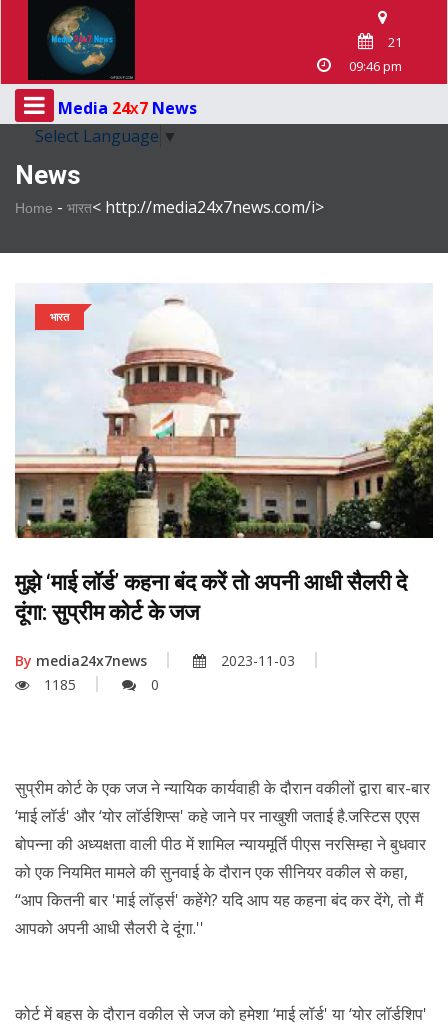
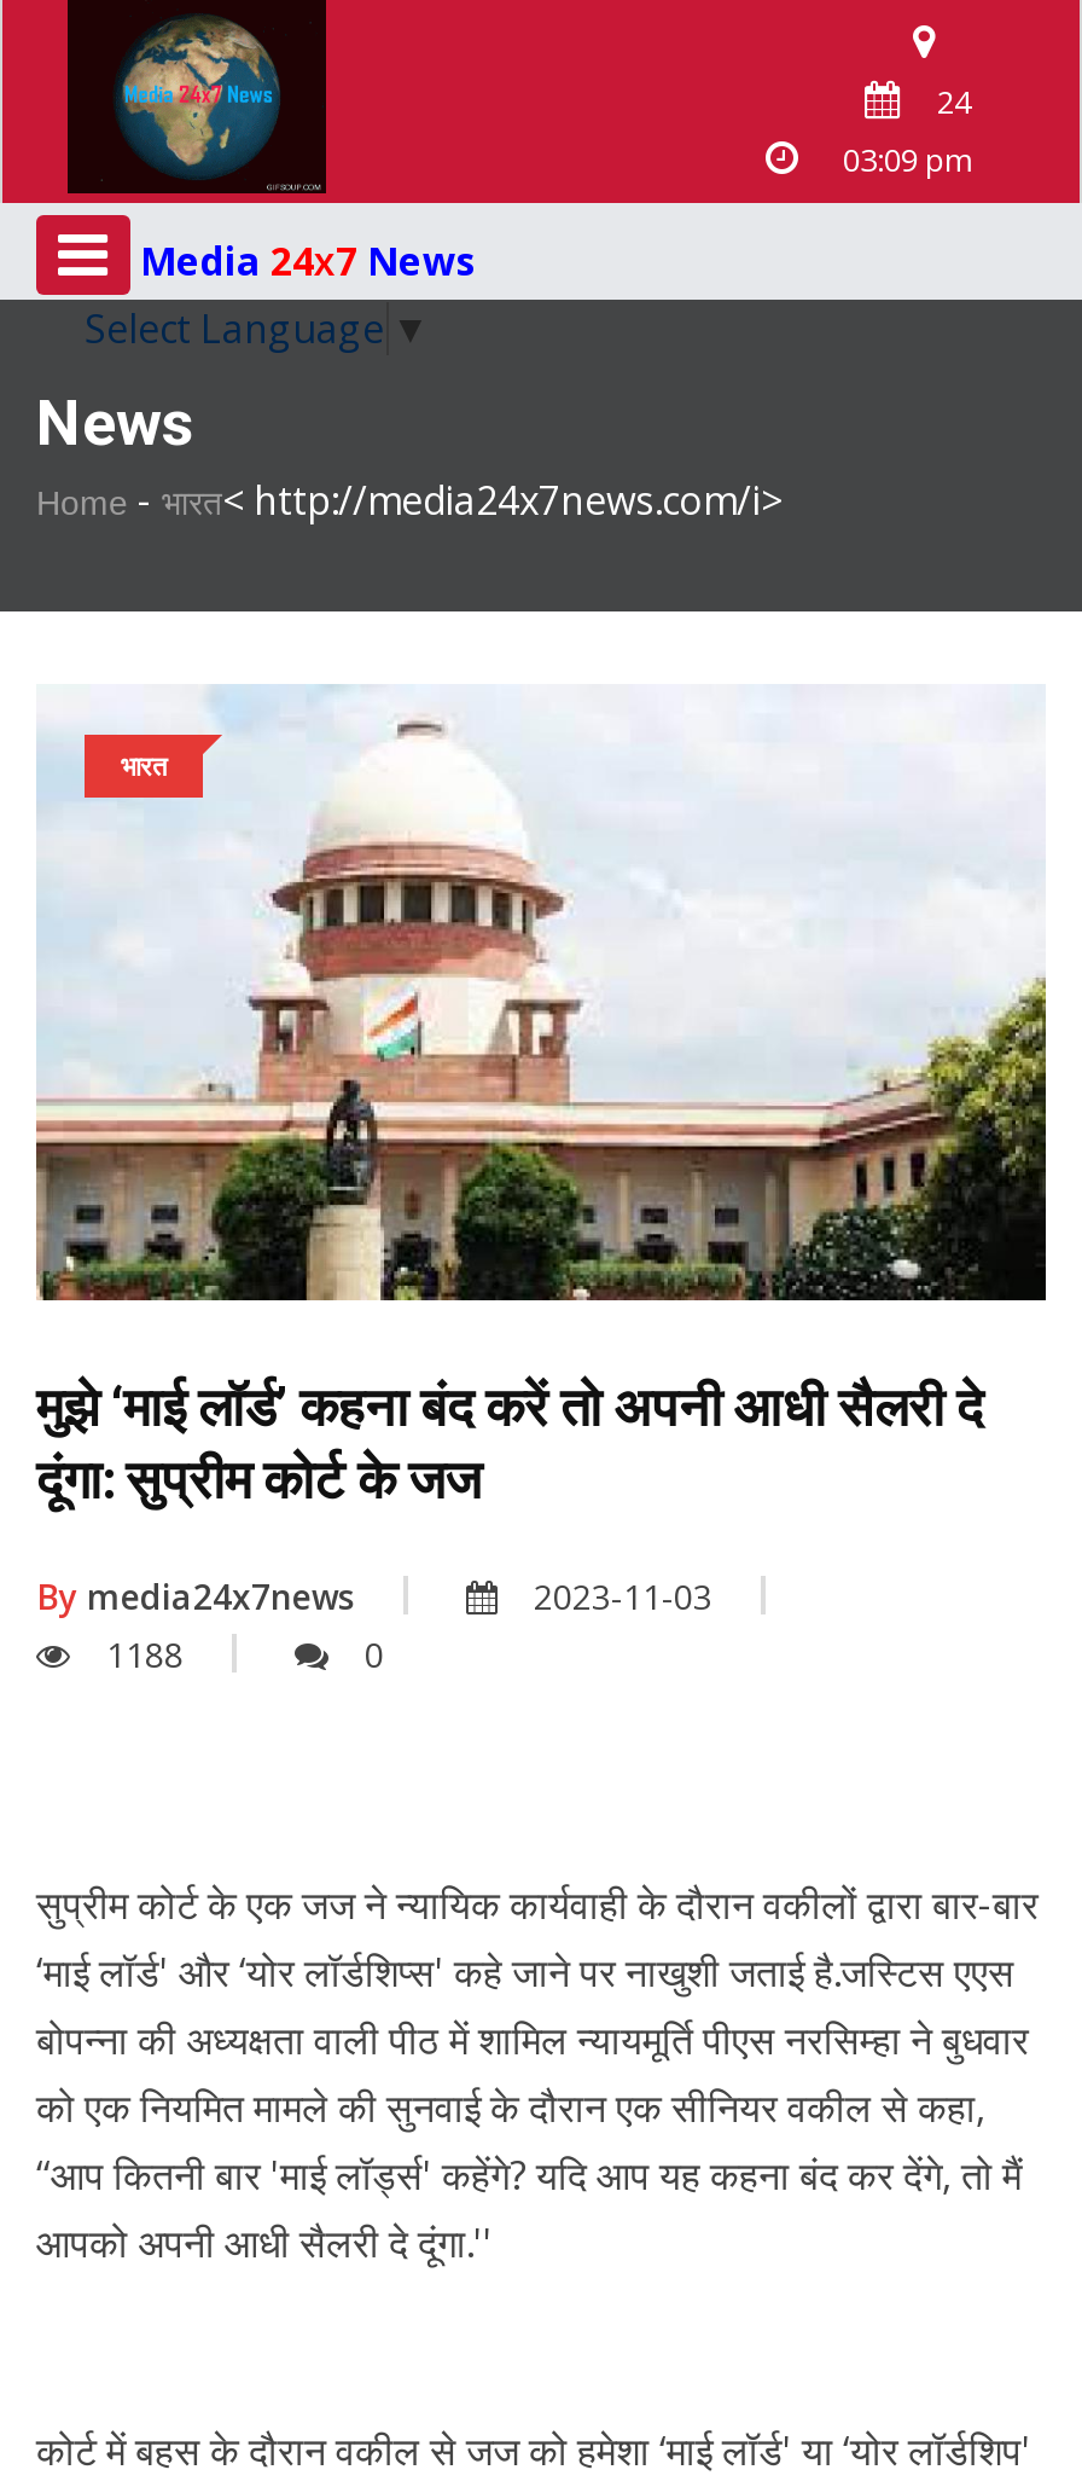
[49,9,112,68] [image] -> [121,19,273,167] [image]
[388,33,402,51] 21 -> [937,80,971,123] 24
[346,57,402,75] 09:46 pm -> [836,138,971,181] 03:09 pm
[44,674,76,693] 1185 -> [106,1630,184,1676] 1188

